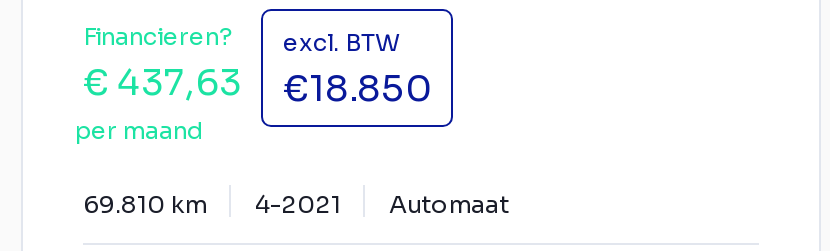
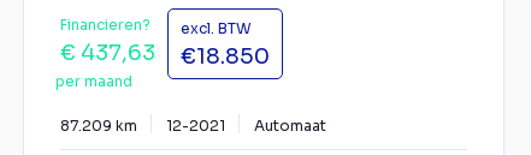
[83,188,207,218] 69.810 km -> [60,116,137,134] 87.209 km
[255,188,341,218] 4-2021 -> [166,116,225,134] 12-2021

